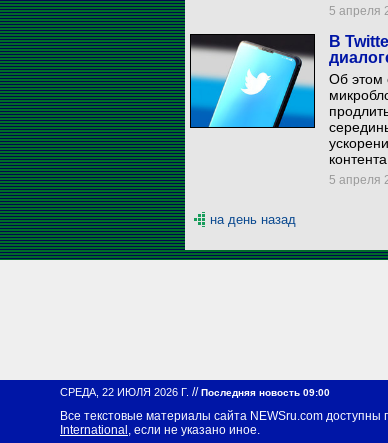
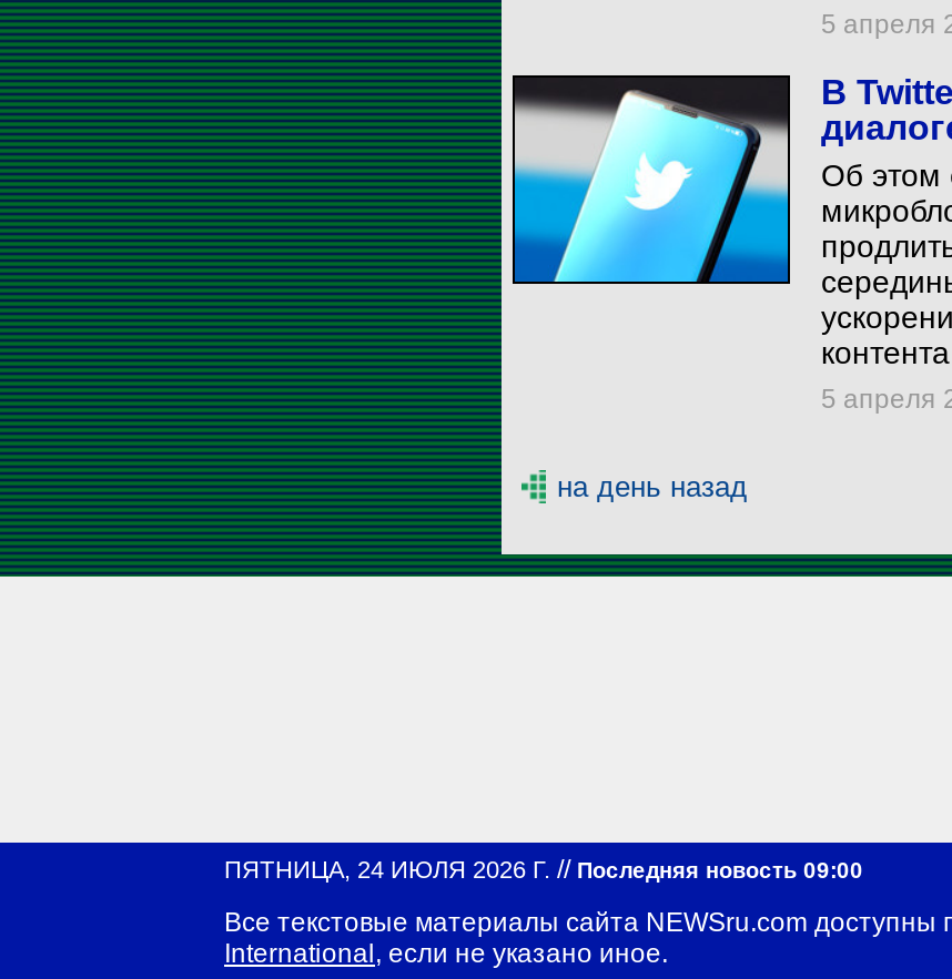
[60,385,330,399] СРЕДА, 22 ИЮЛЯ 2026 Г. // Последняя новость 09:00 -> [224,854,863,885] ПЯТНИЦА, 24 ИЮЛЯ 2026 Г. // Последняя новость 09:00

